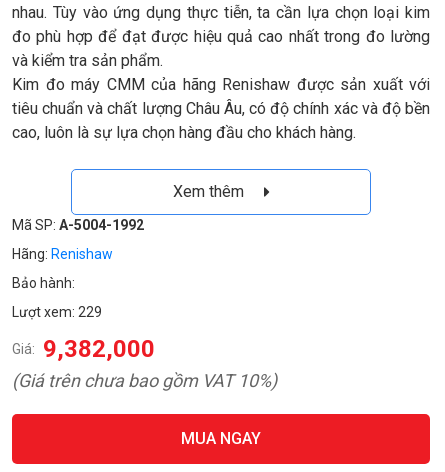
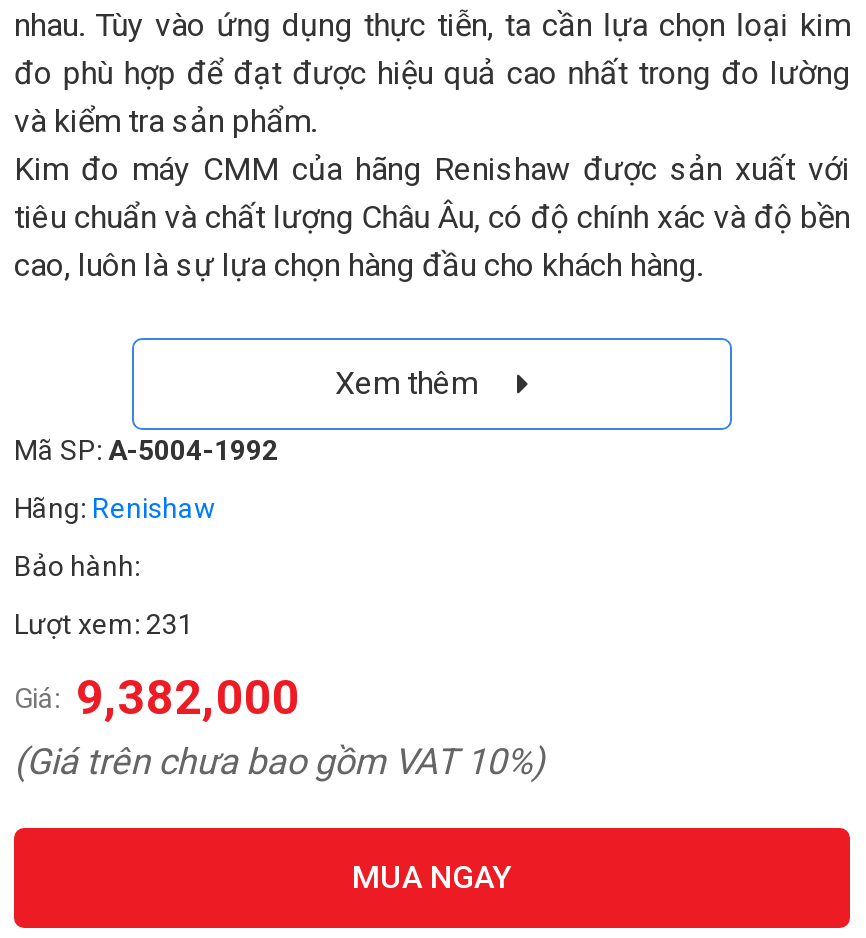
[12,304,102,320] Lượt xem: 229 -> [14,608,194,640] Lượt xem: 231

